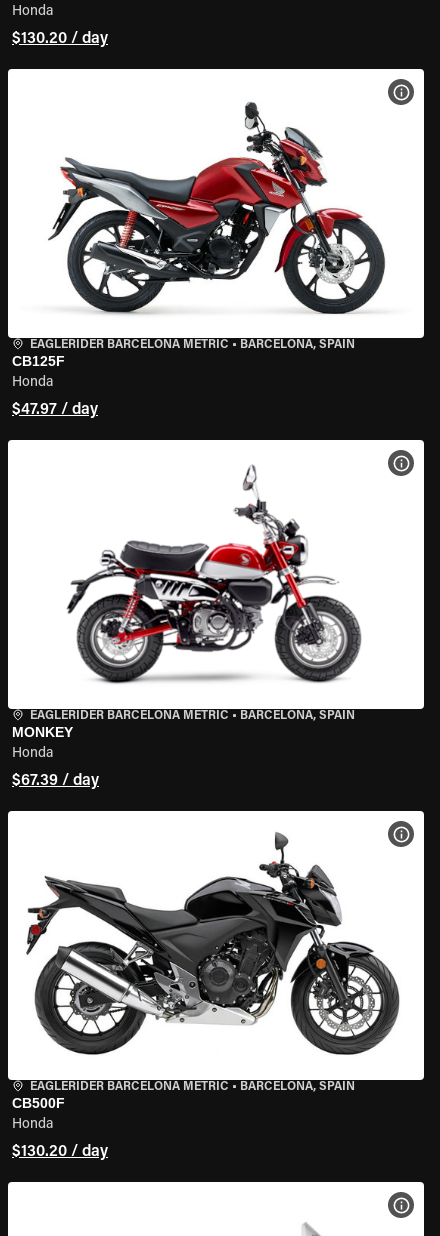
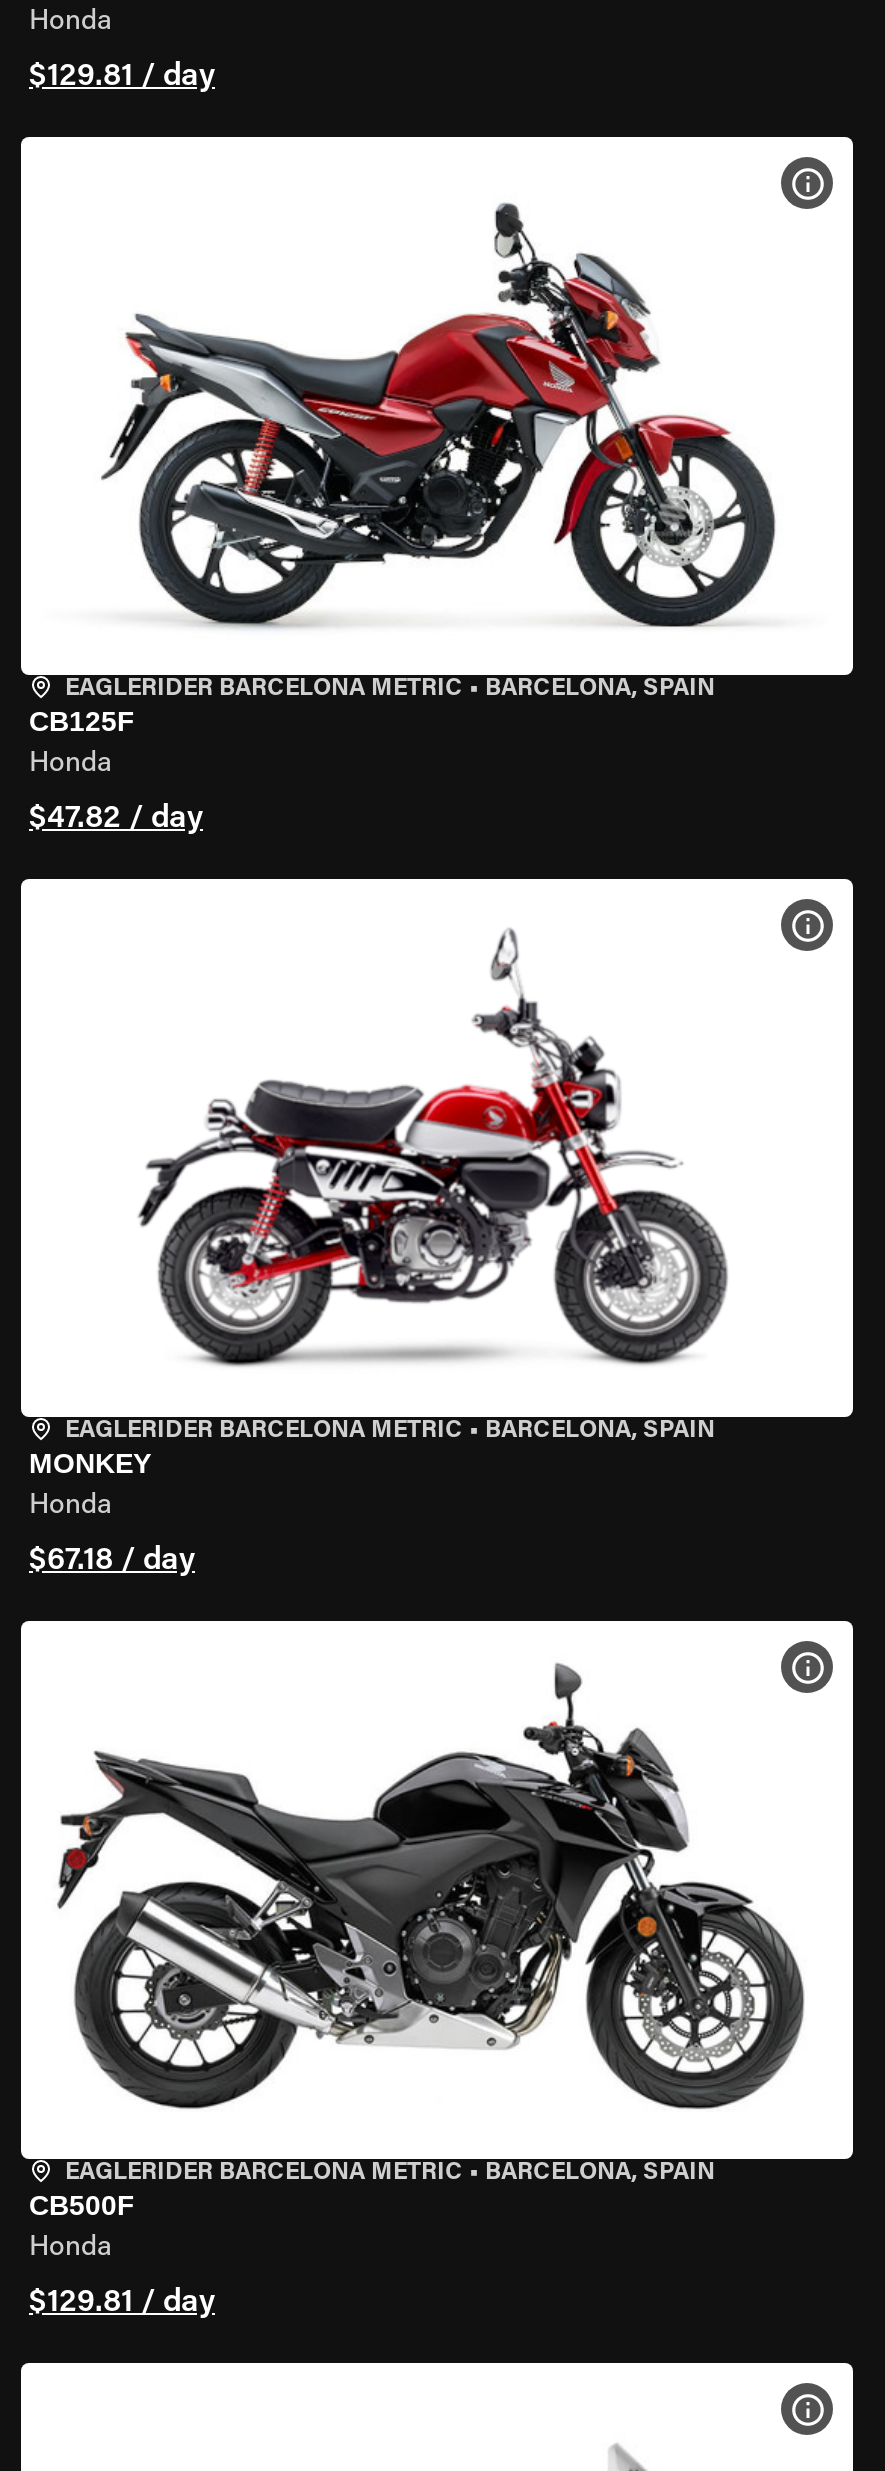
[12,31,108,47] $130.20 / day -> [29,61,215,93] $129.81 / day
[12,402,98,418] $47.97 / day -> [29,803,203,835] $47.82 / day
[12,773,99,789] $67.39 / day -> [29,1545,195,1577] $67.18 / day
[12,1144,108,1160] $130.20 / day -> [29,2287,215,2319] $129.81 / day

